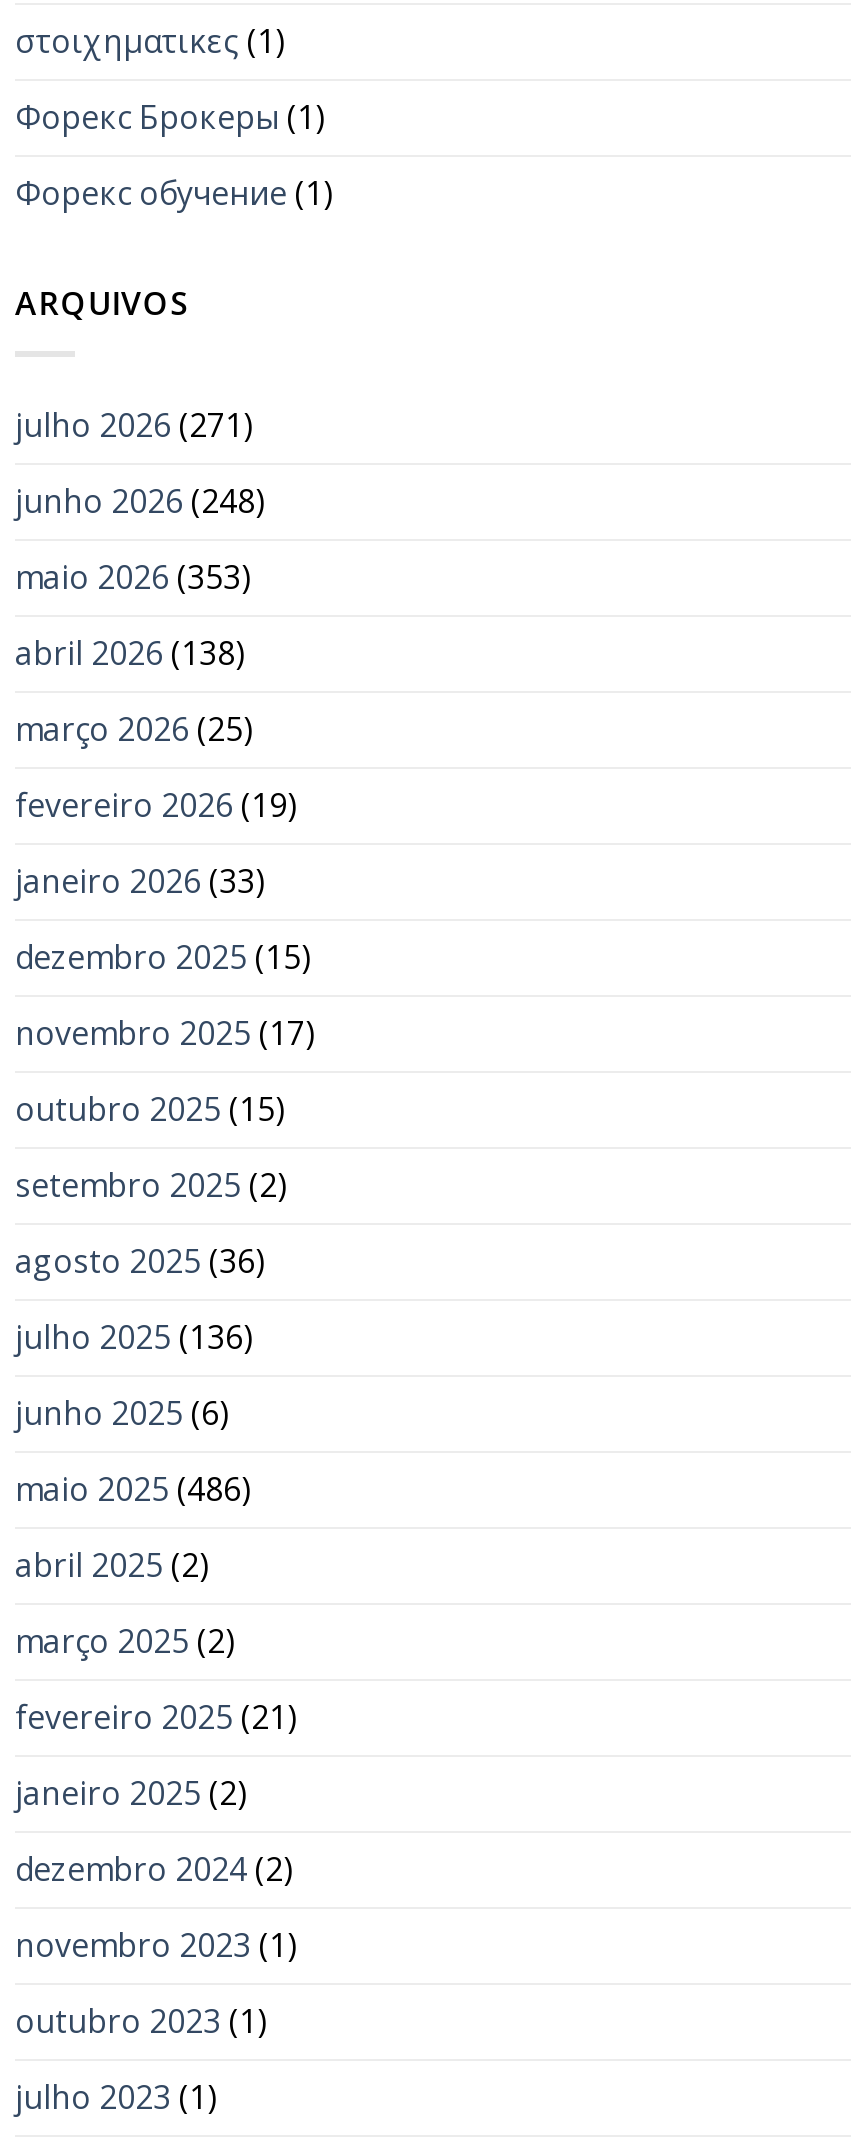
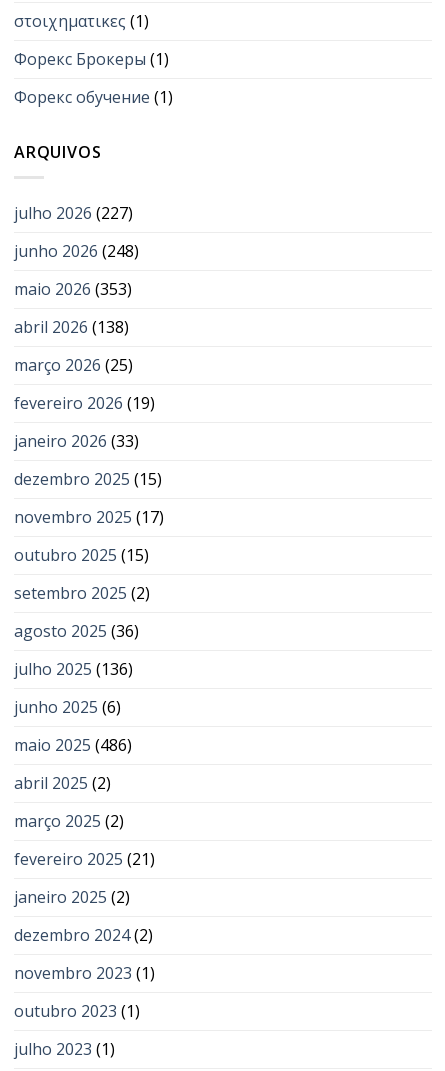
[15,402,253,446] julho 2026 (271) -> [14,201,133,223] julho 2026 (227)

